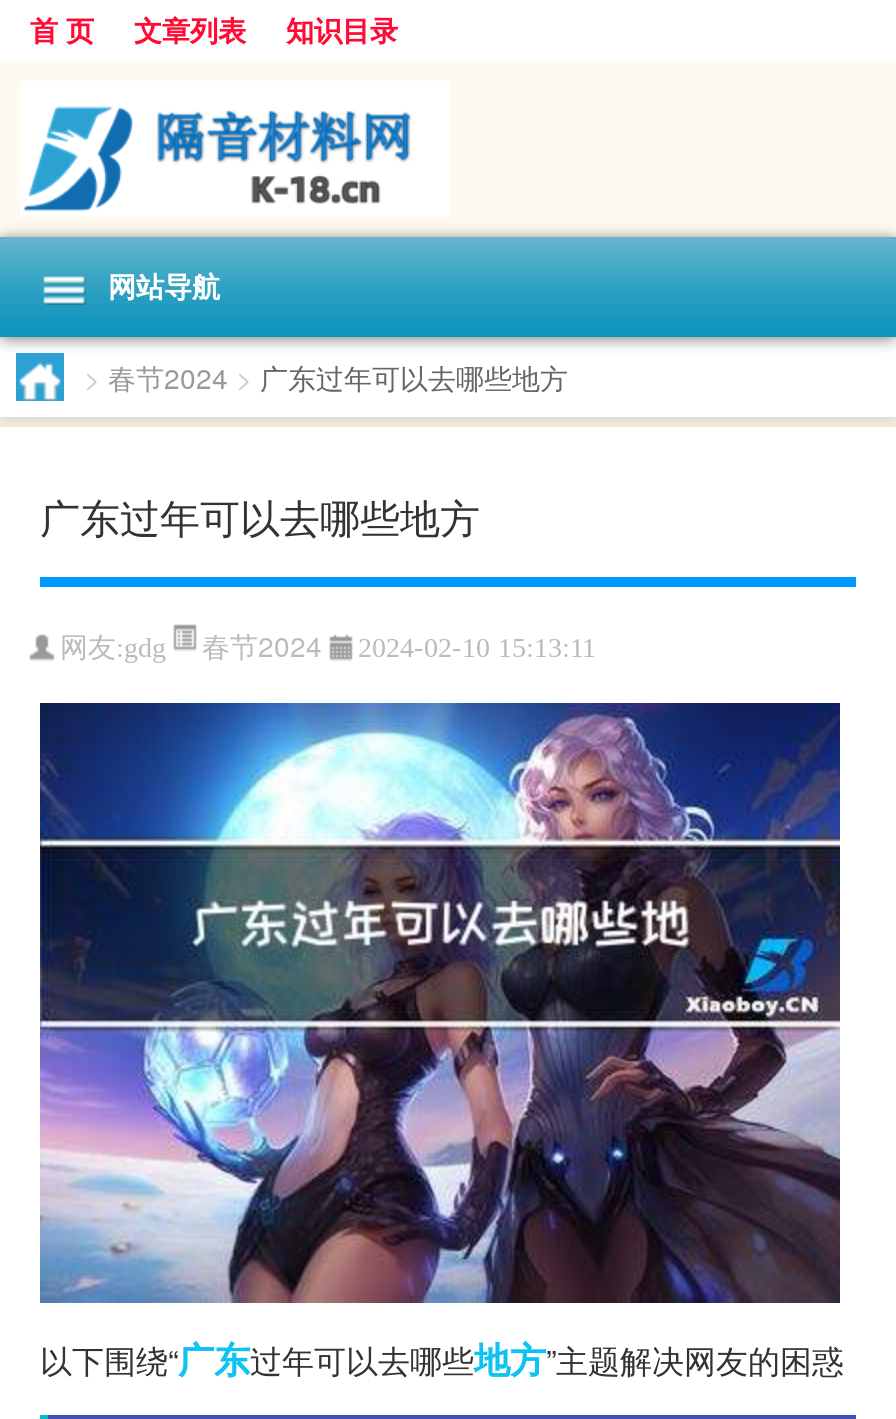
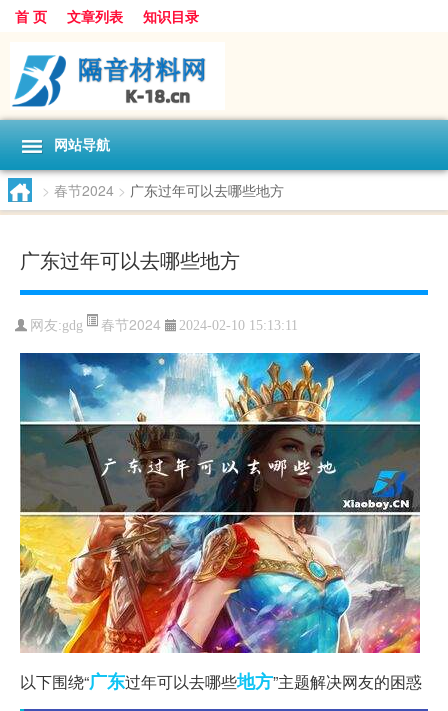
[38,701,842,1305] [image] -> [19,352,421,654] [image]

